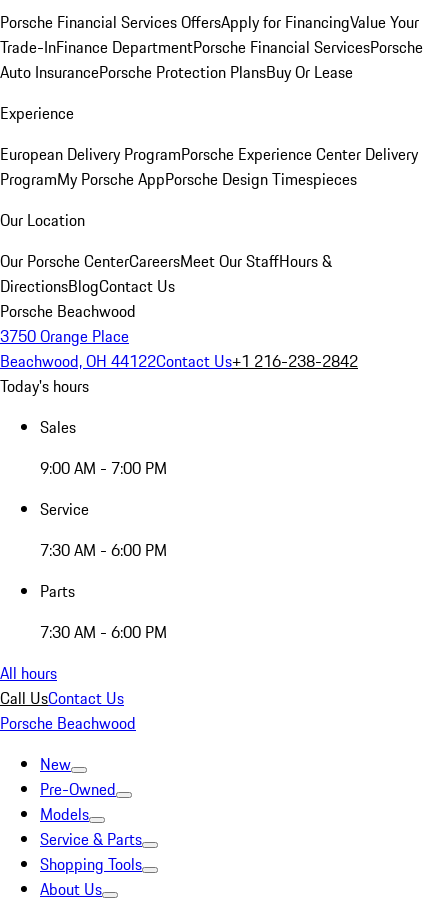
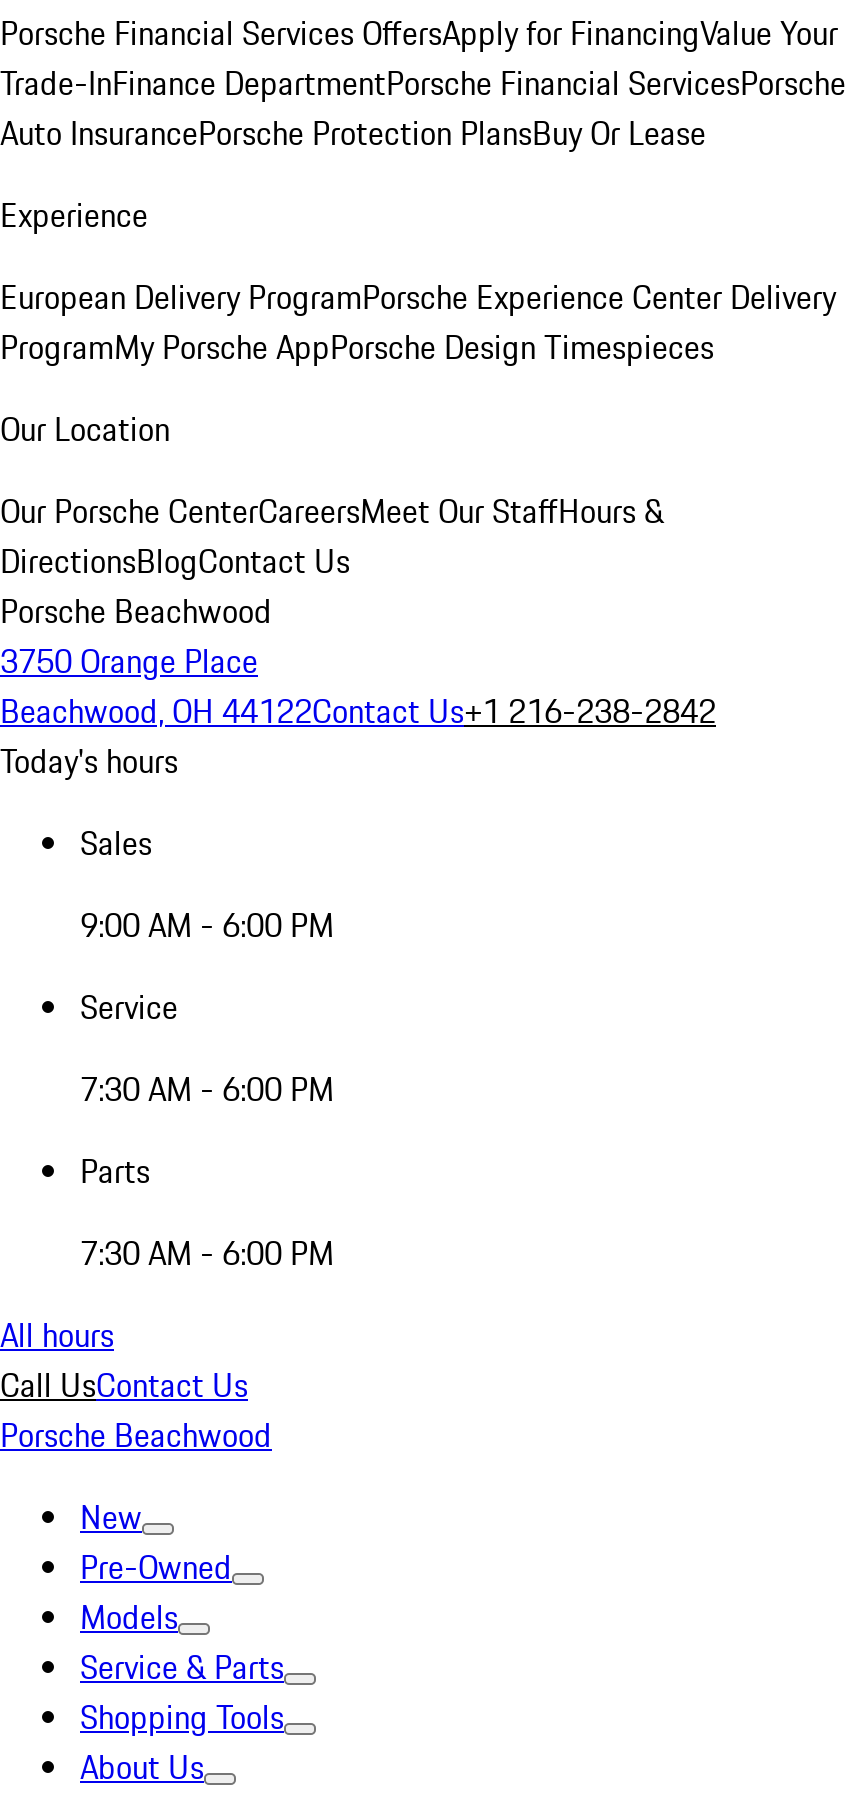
[40,456,167,480] 9:00 AM - 7:00 PM -> [80,901,334,949] 9:00 AM - 6:00 PM

